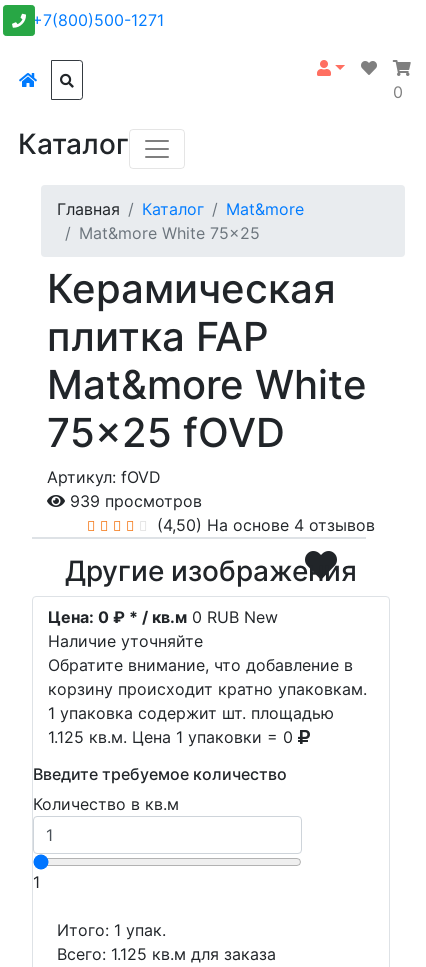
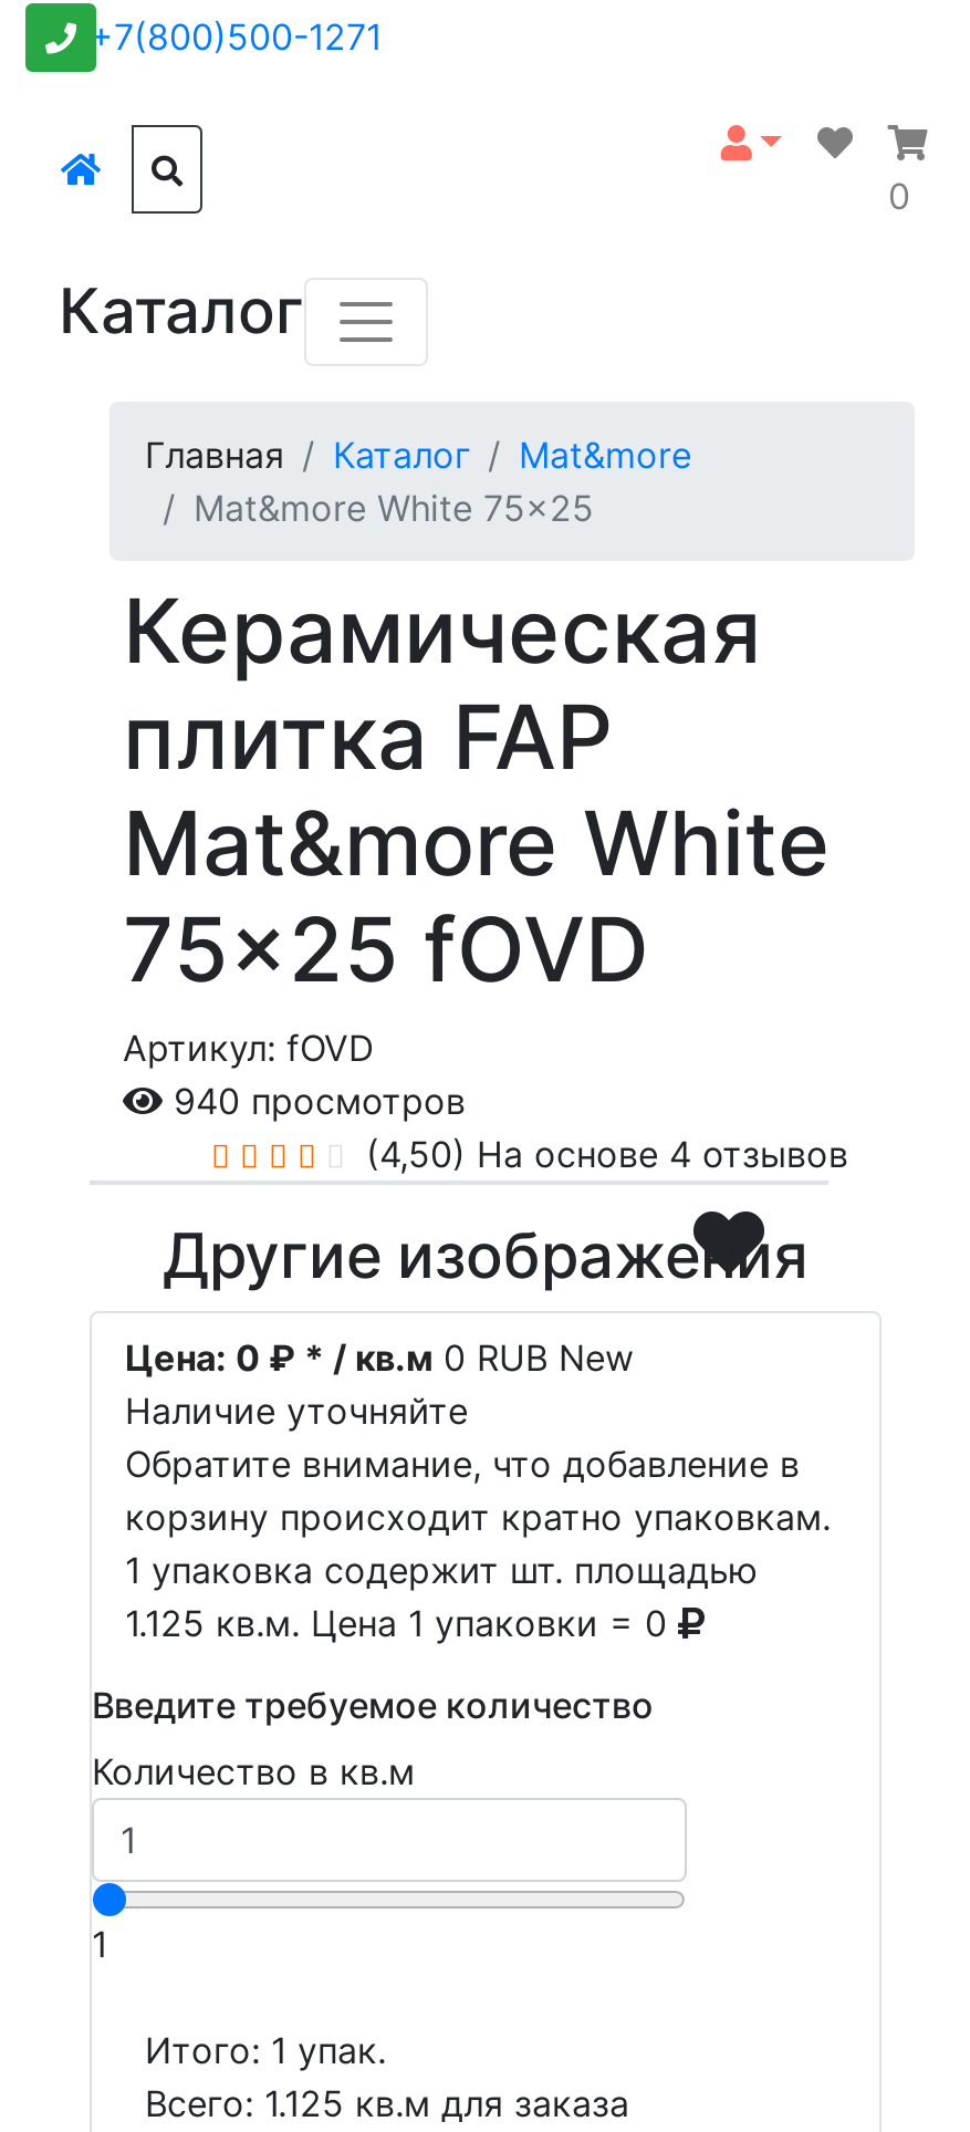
[65,491,202,511] 939 просмотров -> [163,1079,466,1123] 940 просмотров

